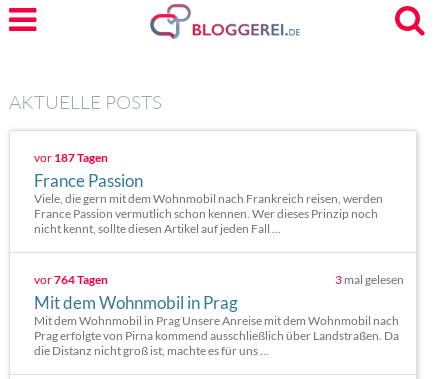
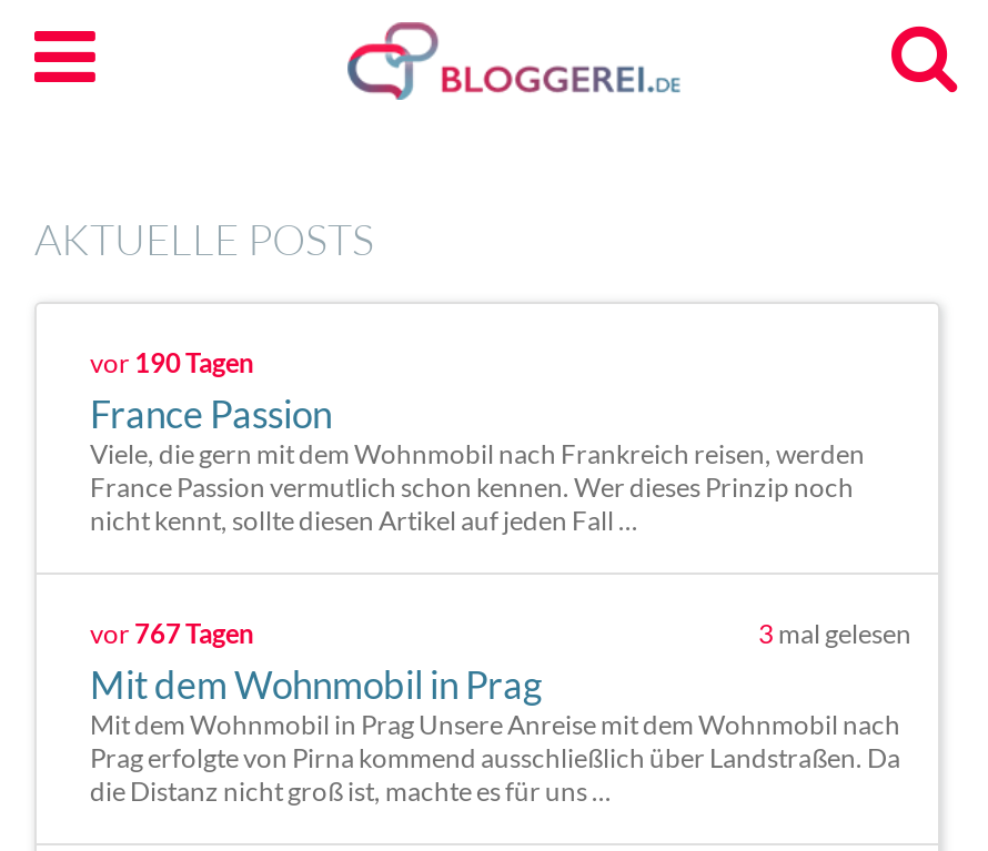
[34,150,108,165] vor 187 Tagen -> [90,346,254,379] vor 190 Tagen
[34,272,108,287] vor 764 Tagen -> [90,617,254,650] vor 767 Tagen

